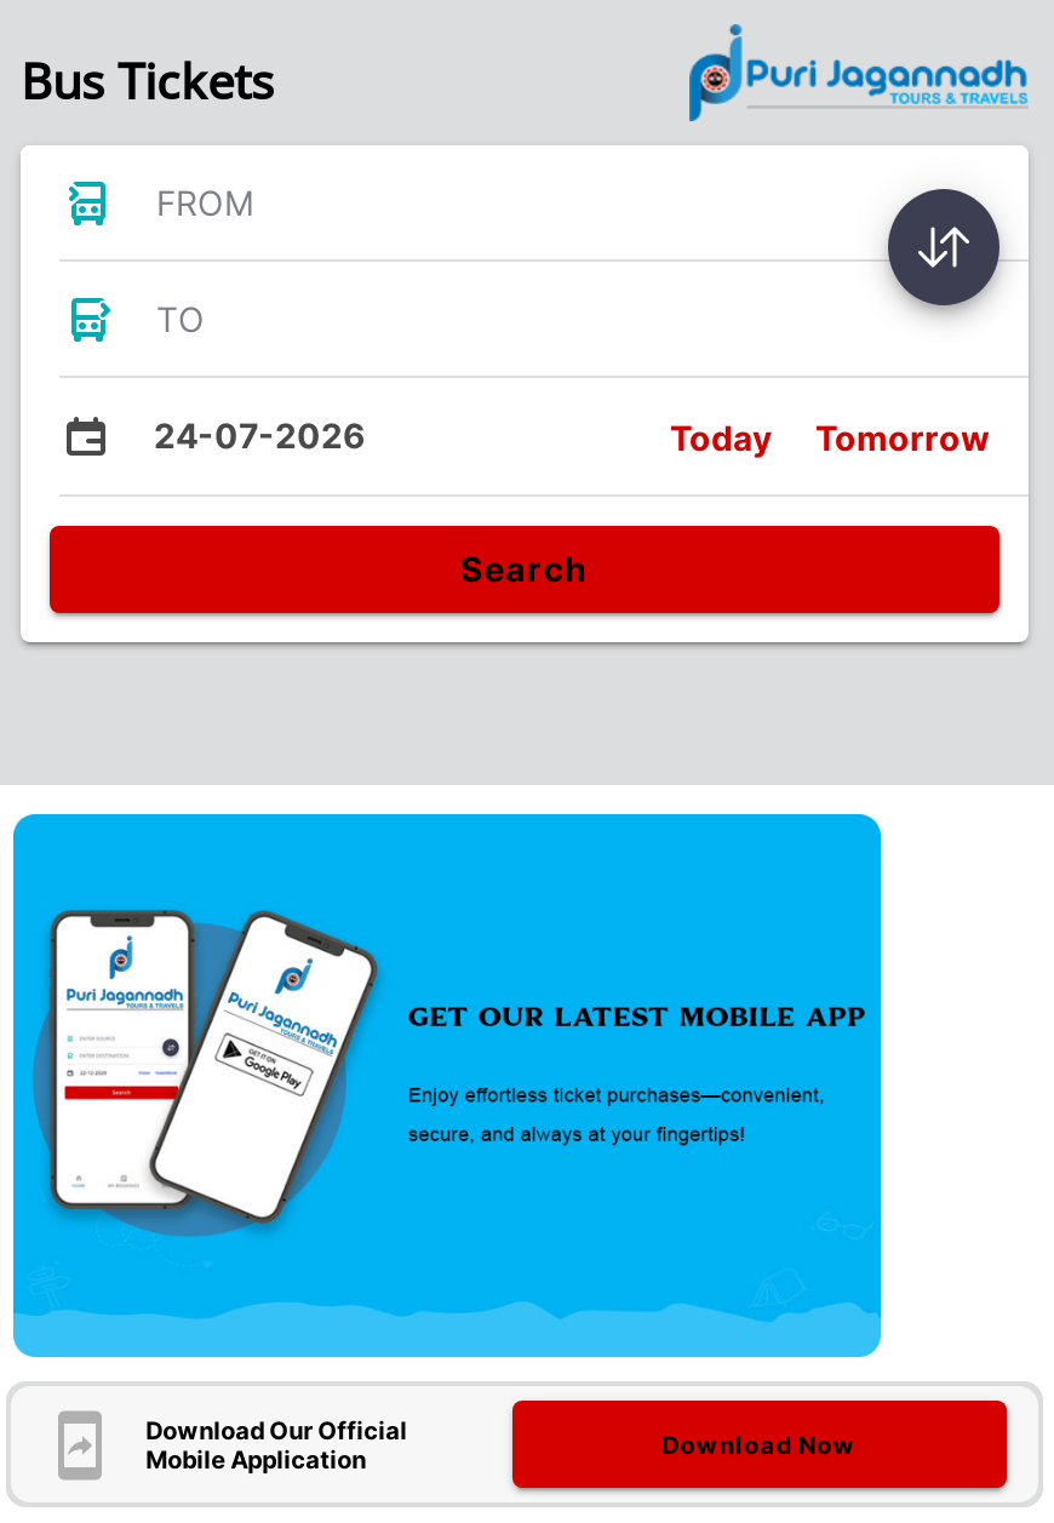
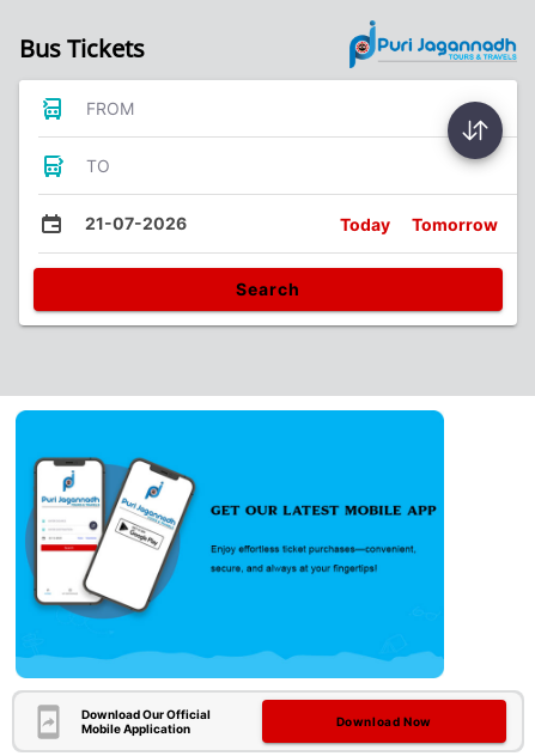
[154,414,365,456] 24-07-2026 -> [85,213,187,233] 21-07-2026

